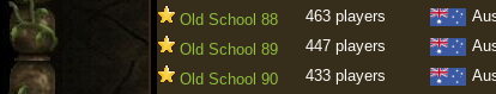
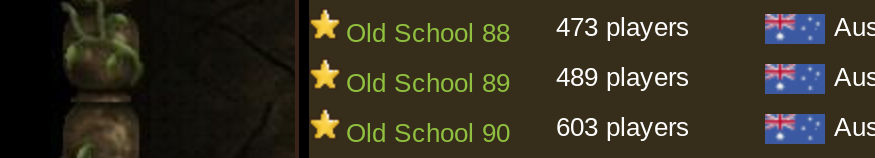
[179,7,385,29] Old School 88 463 players -> [346,12,690,48] Old School 88 473 players
[179,37,385,58] Old School 89 447 players -> [346,62,690,98] Old School 89 489 players
[179,67,385,88] Old School 90 433 players -> [346,112,690,148] Old School 90 603 players

